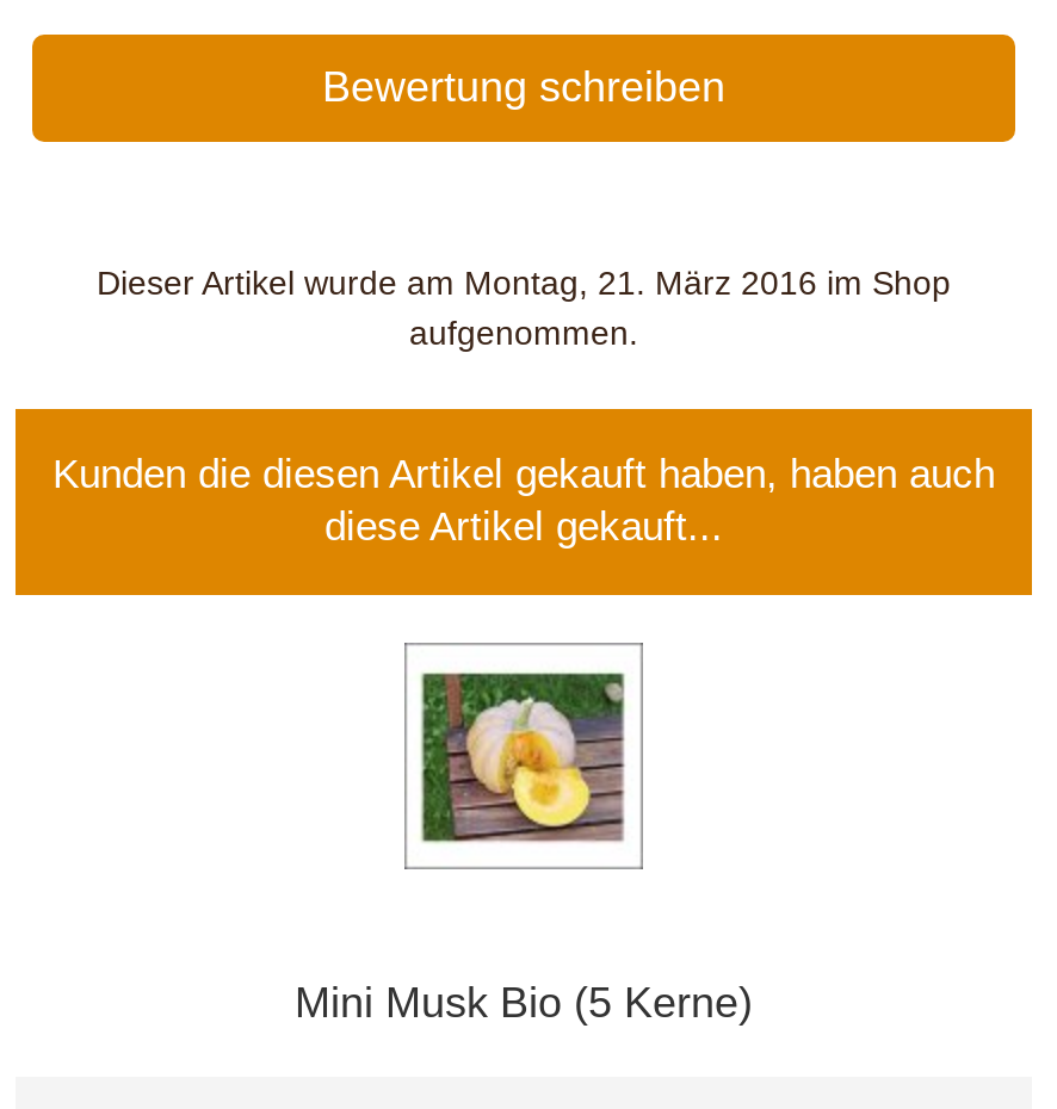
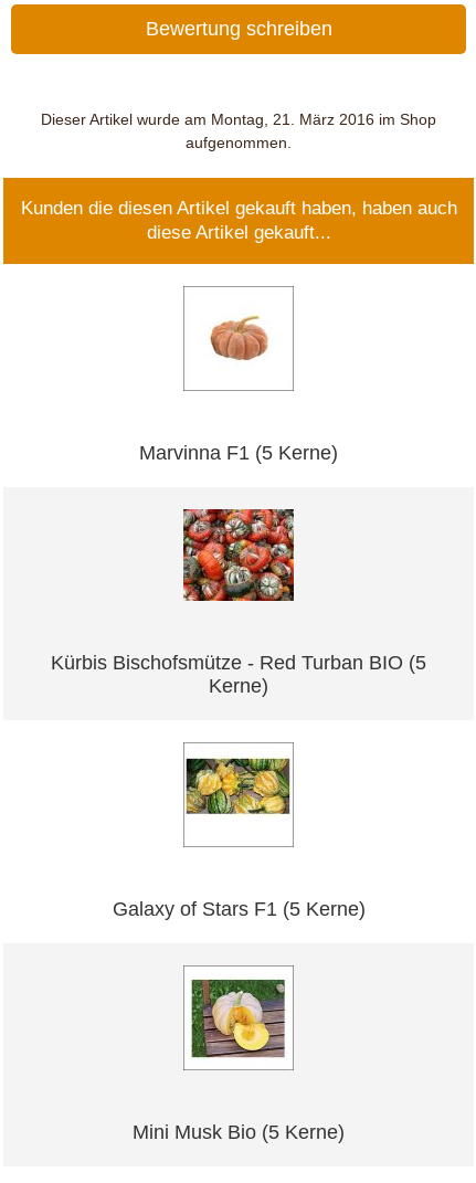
none -> [51,651,426,697] Kürbis Bischofsmütze - Red Turban BIO (5 | Kerne)
none -> [112,898,365,920] Galaxy of Stars F1 (5 Kerne)
none -> [139,441,338,464] Marvinna F1 (5 Kerne)
none -> [182,508,295,602] [image]
none -> [183,758,294,815] [image]
none -> [209,315,268,361] [image]

